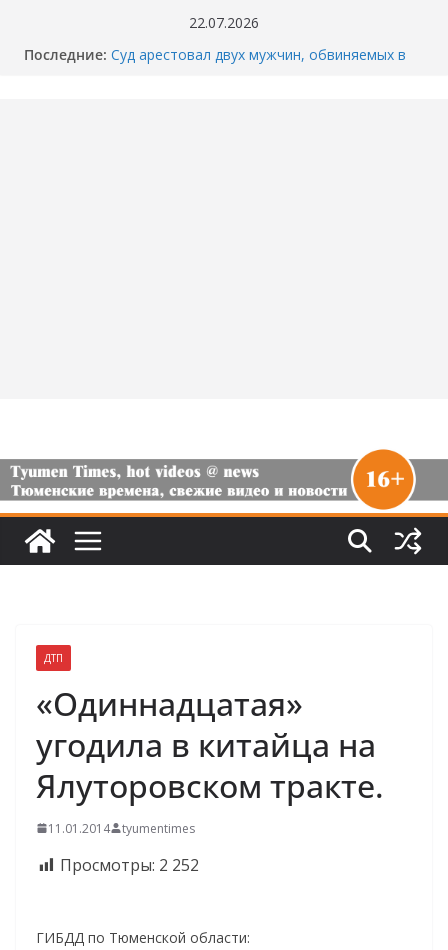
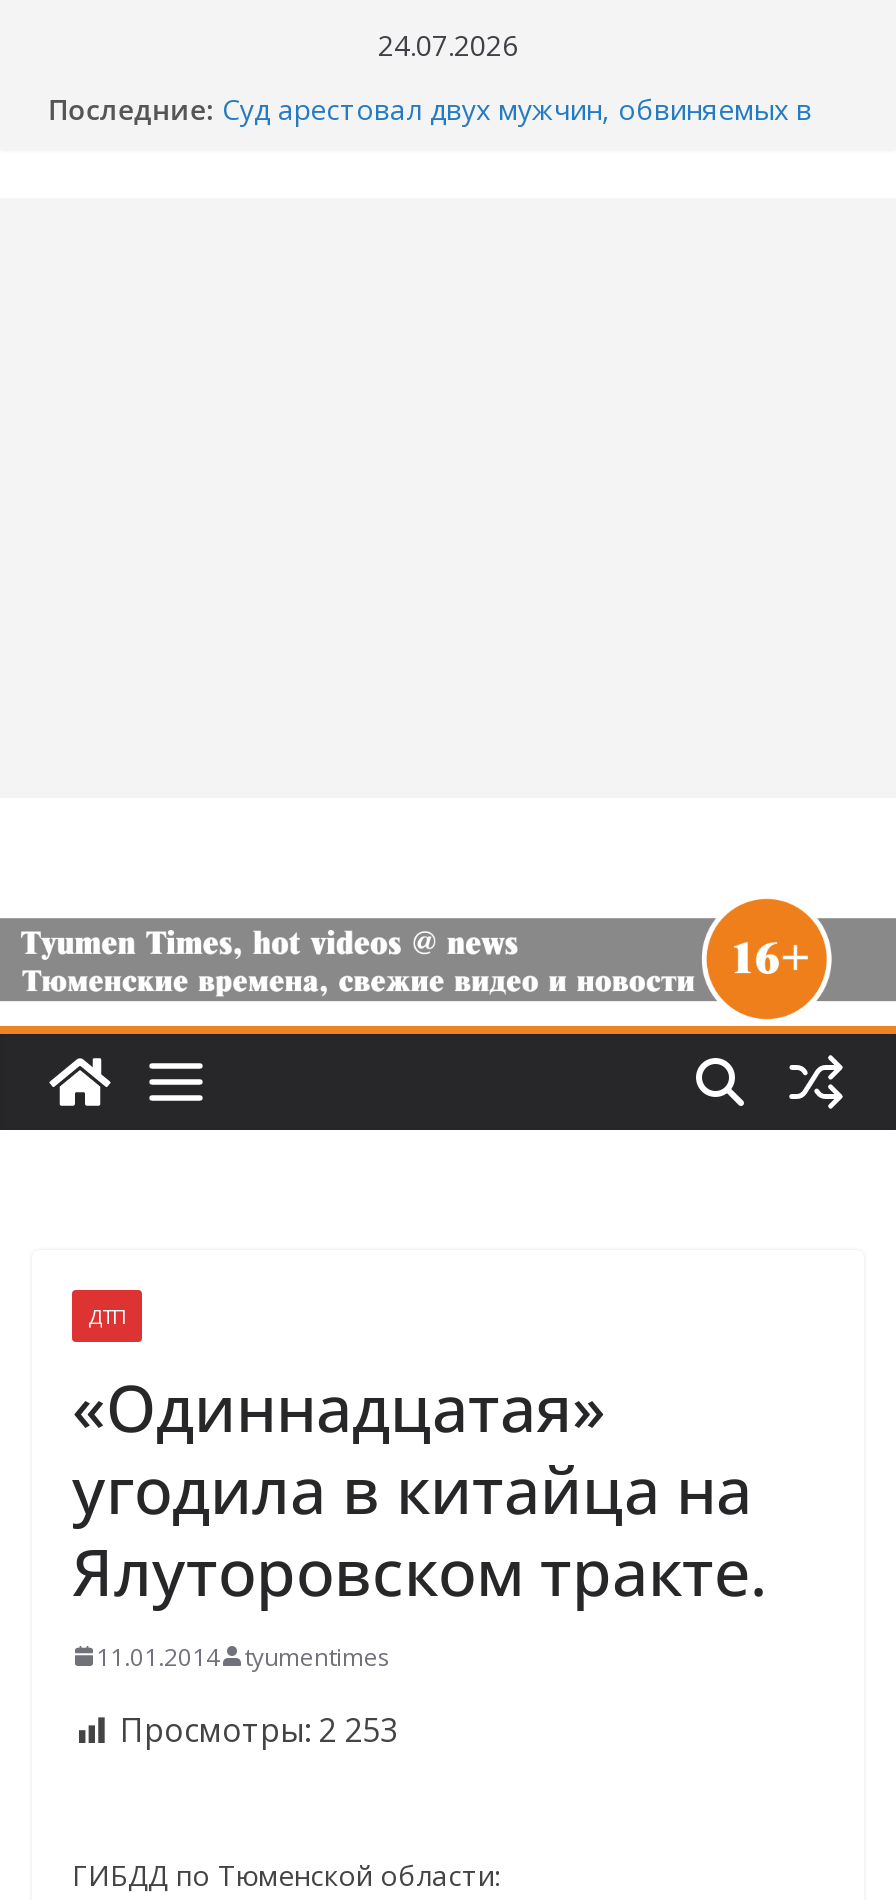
[189,13,259,32] 22.07.2026 -> [378,26,518,64] 24.07.2026
[60,854,199,876] Просмотры: 2 252 -> [120,1708,398,1752] Просмотры: 2 253

